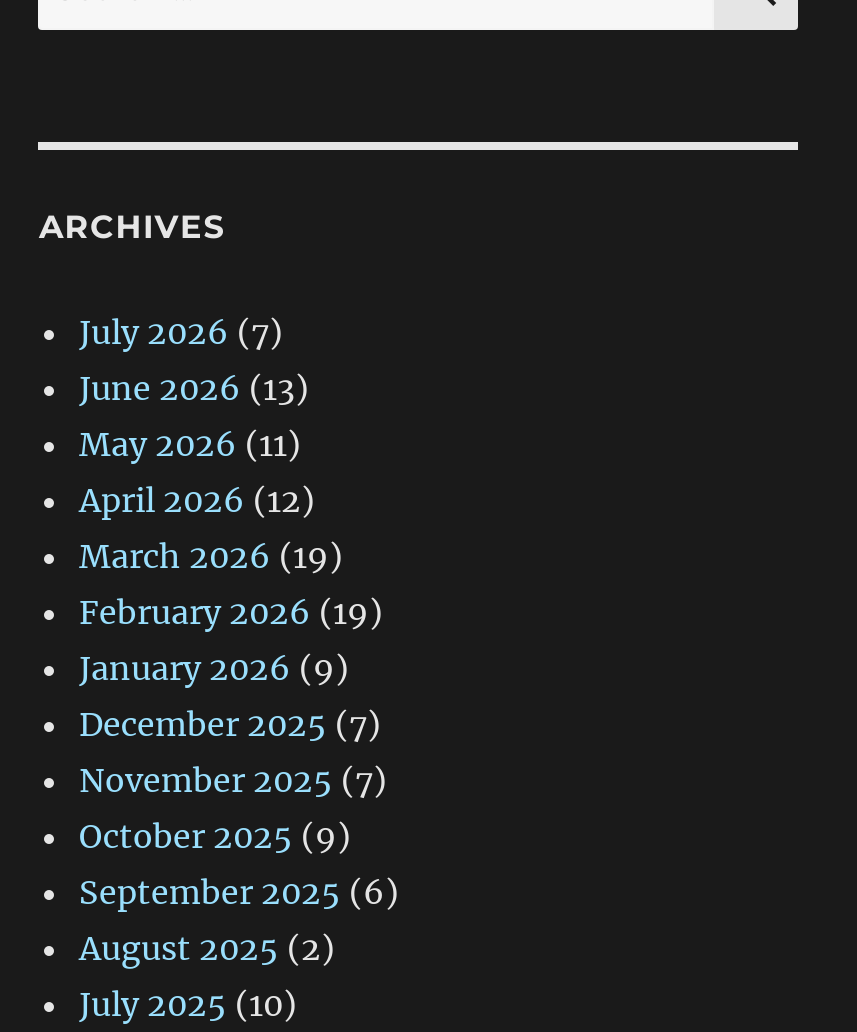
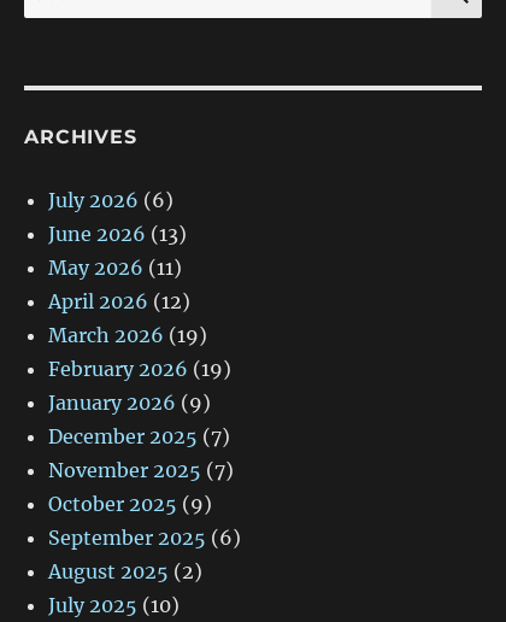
[79,312,283,352] July 2026 (7) -> [49,188,174,212] July 2026 (6)

